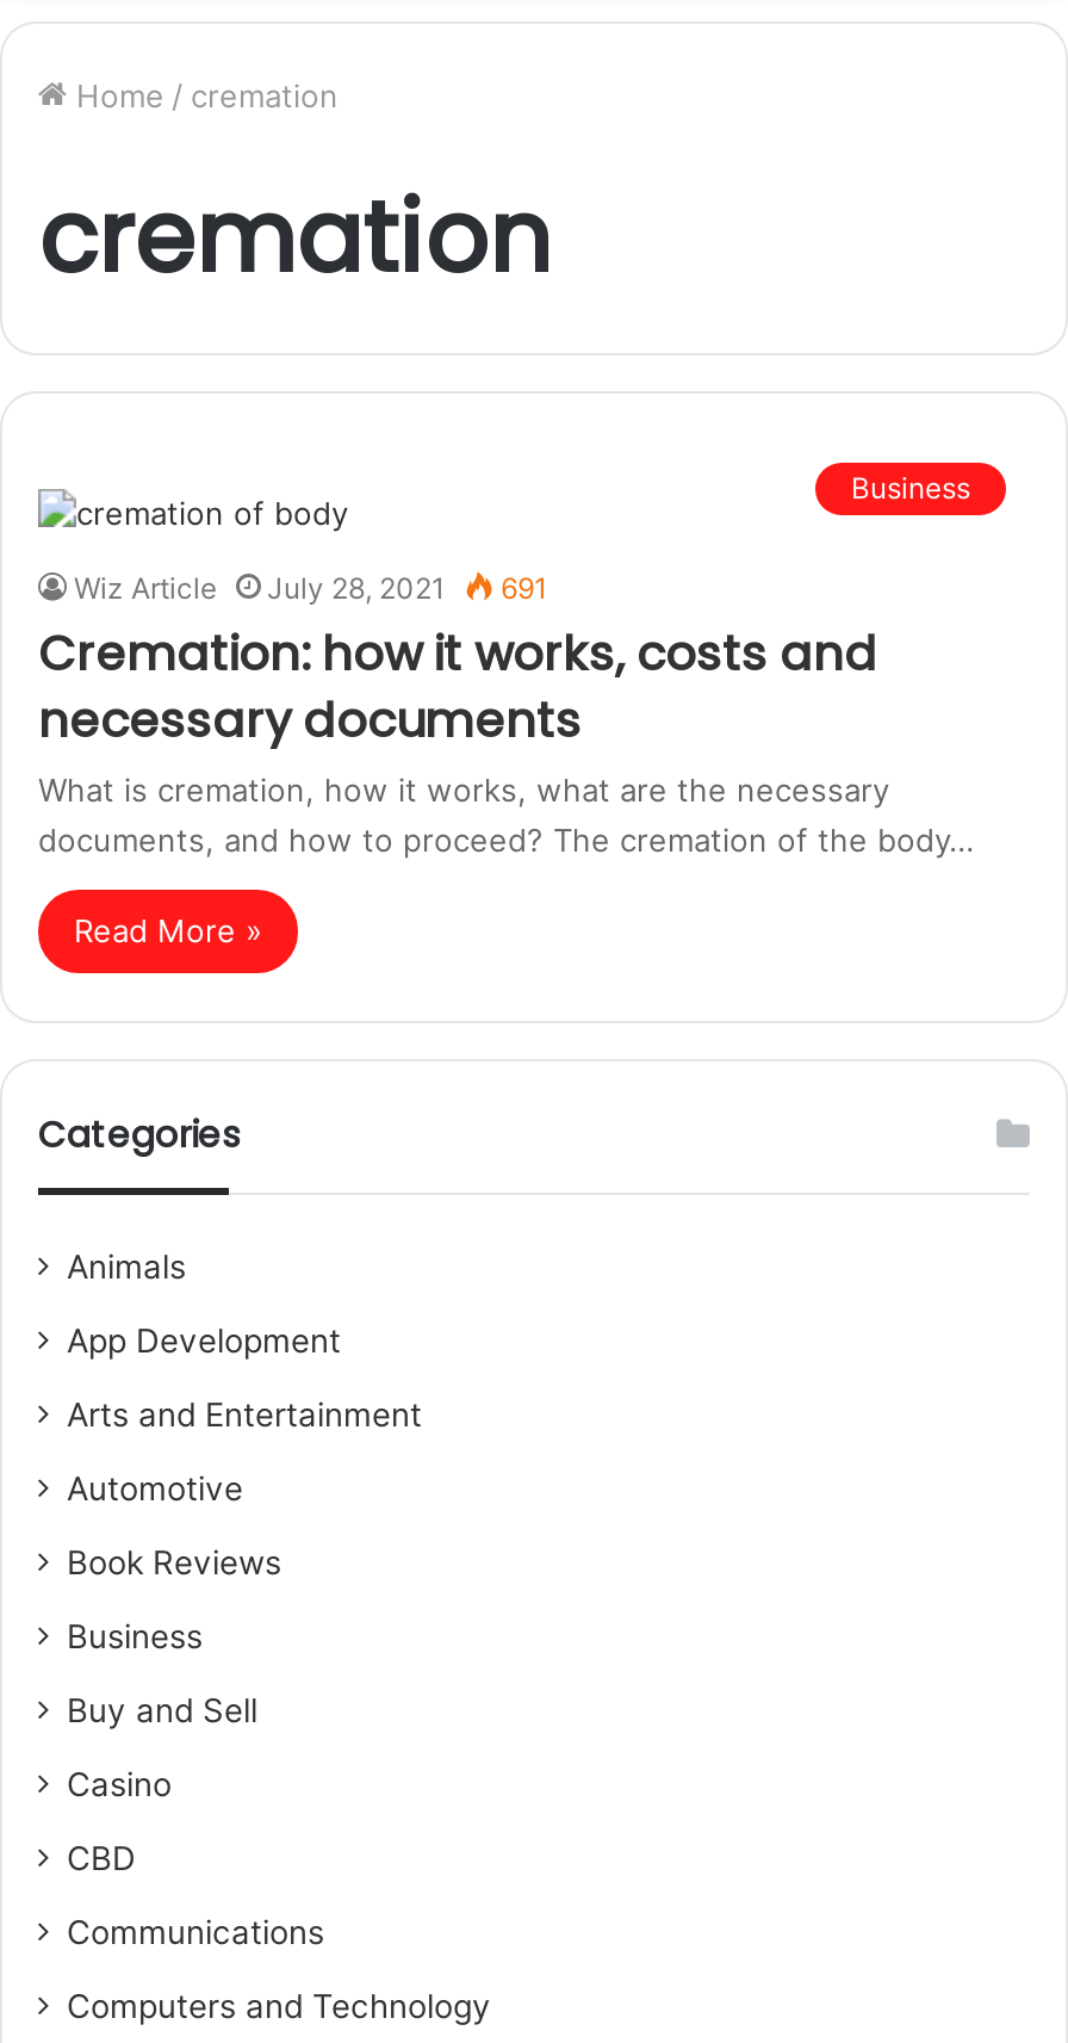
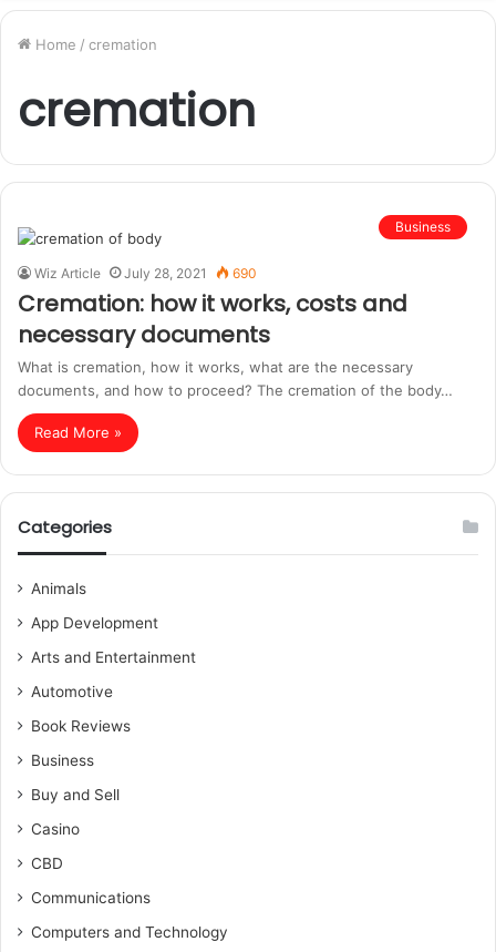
[74,570,548,606] Wiz Article July 28, 2021 691 -> [34,265,257,281] Wiz Article July 28, 2021 690

